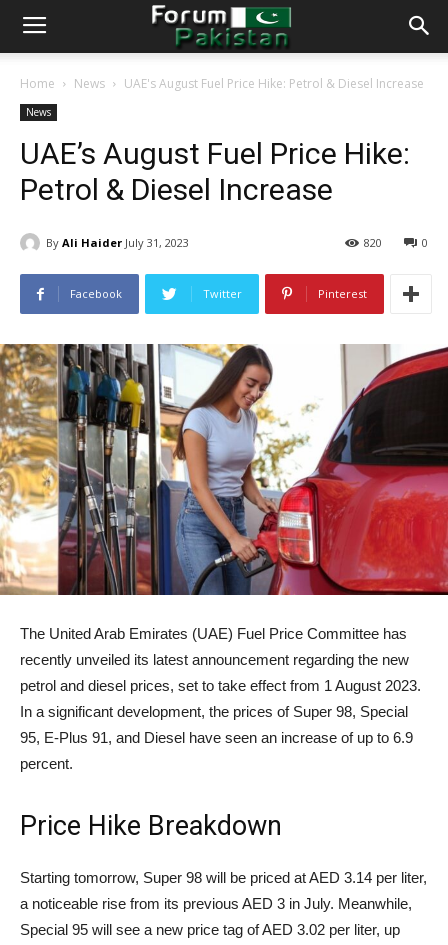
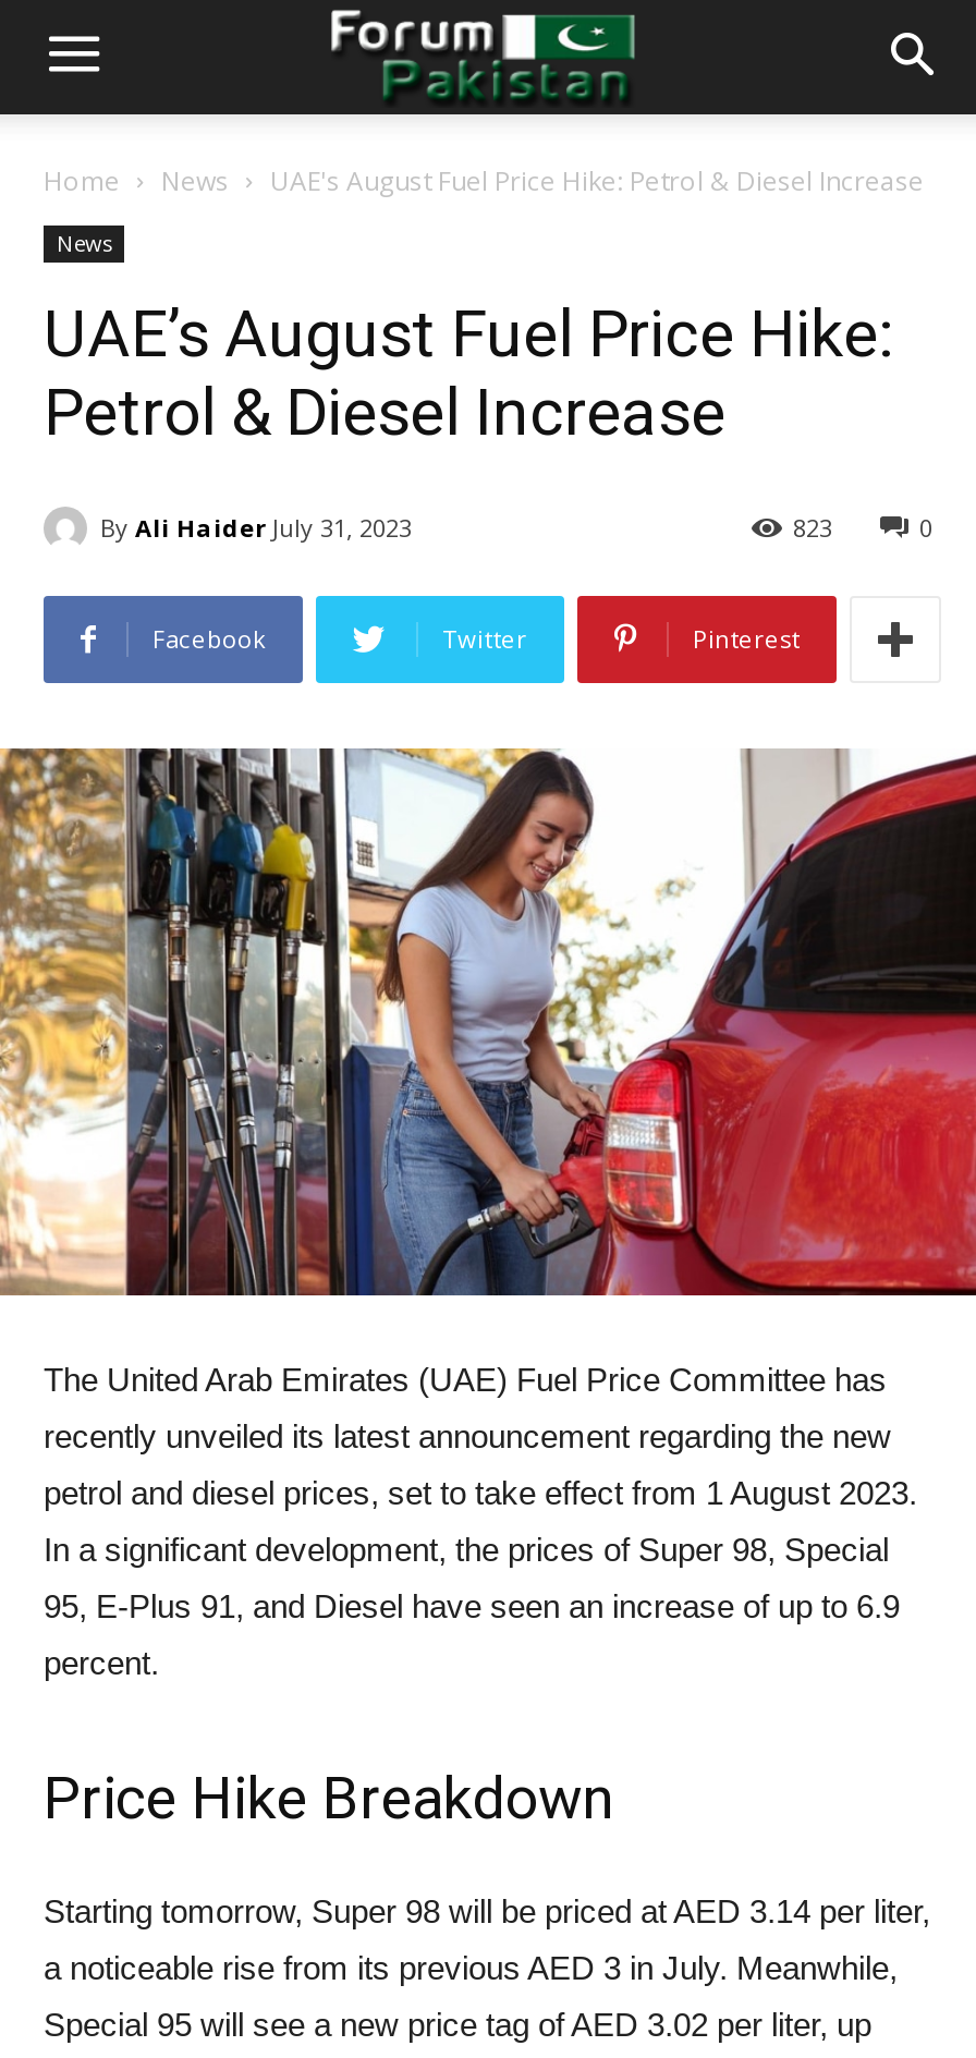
[364,235,382,250] 820 -> [793,511,832,544] 823

